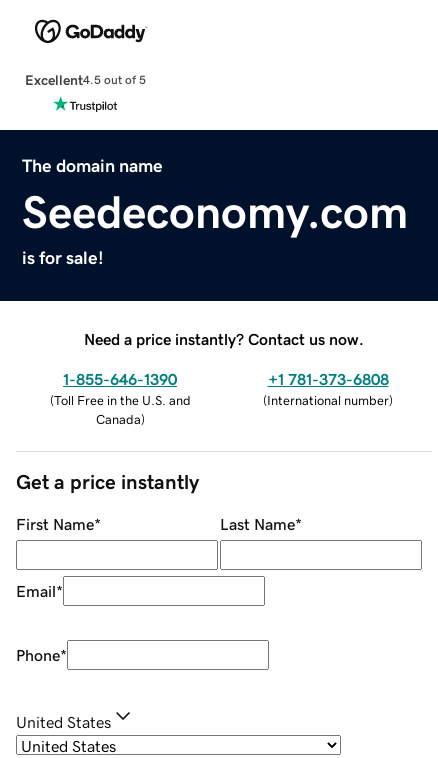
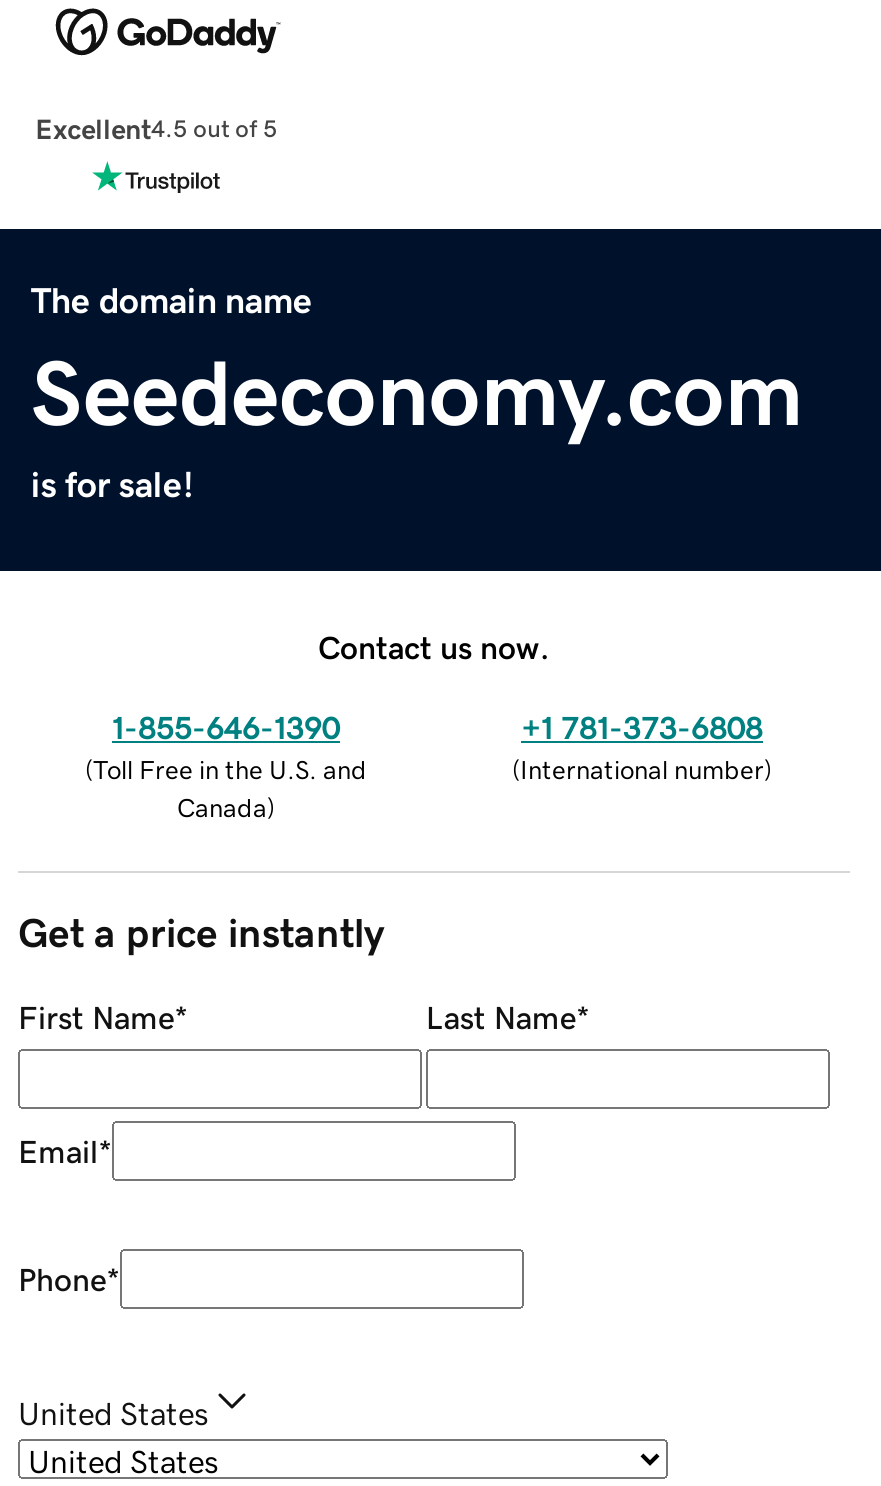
[84,331,364,347] Need a price instantly? Contact us now. -> [318,630,550,662] Contact us now.

